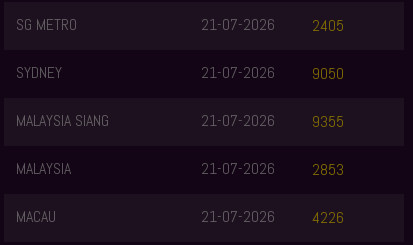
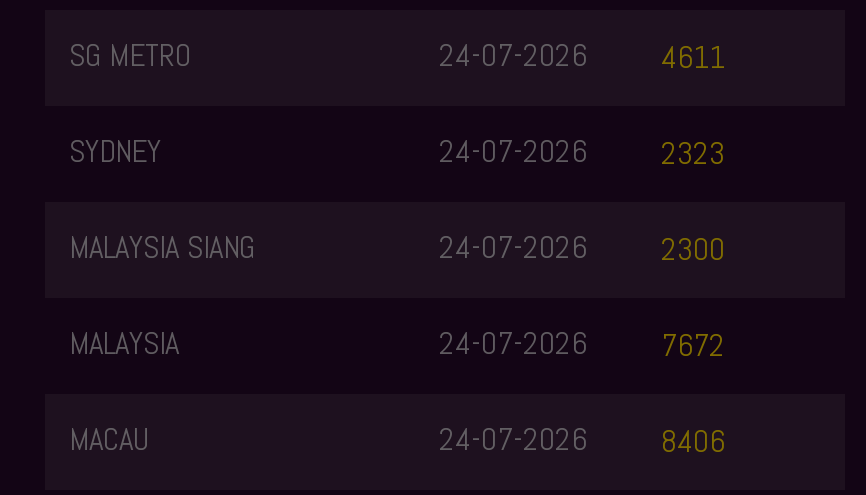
[201,15,275,35] 21-07-2026 -> [439,36,587,76] 24-07-2026
[312,16,344,36] 2405 -> [661,37,725,77] 4611
[201,63,275,83] 21-07-2026 -> [439,132,587,172] 24-07-2026
[312,64,344,84] 9050 -> [661,133,725,173] 2323
[201,111,275,131] 21-07-2026 -> [439,228,587,268] 24-07-2026
[312,112,344,132] 9355 -> [661,229,725,269] 2300
[201,159,275,179] 21-07-2026 -> [439,324,587,364] 24-07-2026
[312,160,344,180] 2853 -> [661,325,725,365] 7672
[201,207,275,227] 21-07-2026 -> [439,420,587,460] 24-07-2026
[312,208,344,228] 4226 -> [661,421,725,461] 8406

